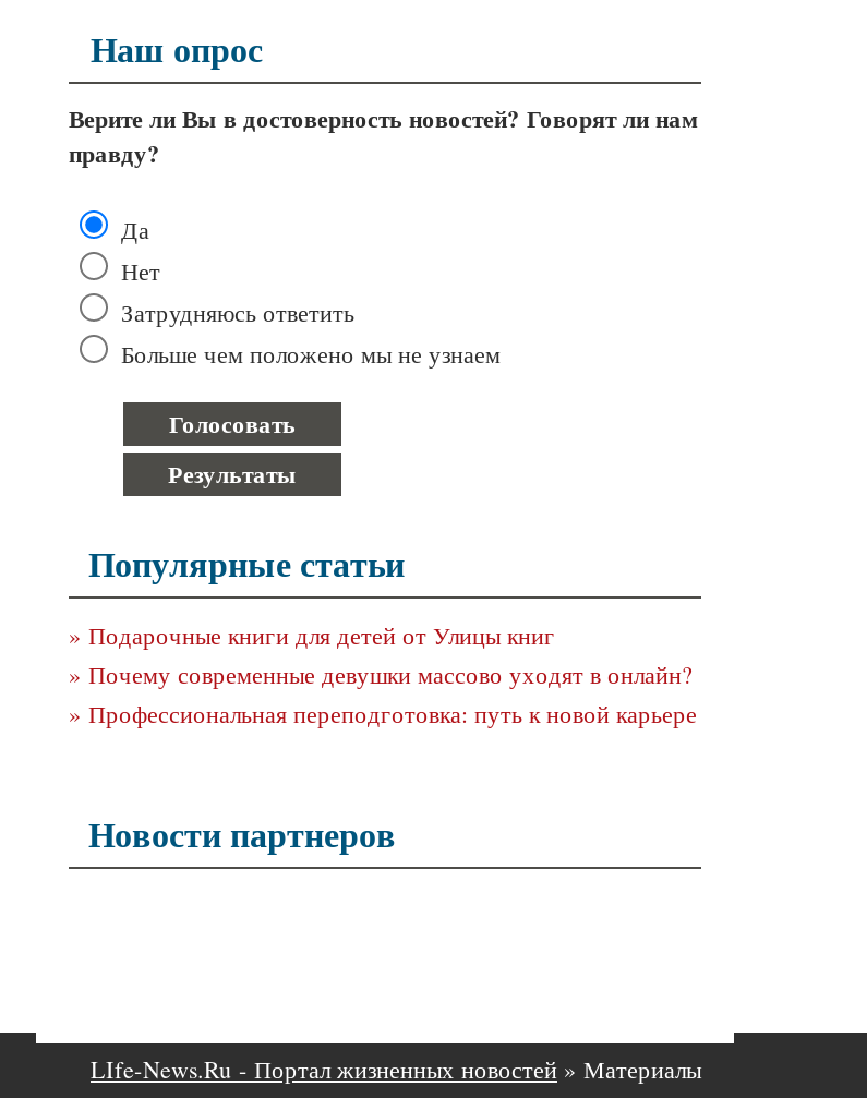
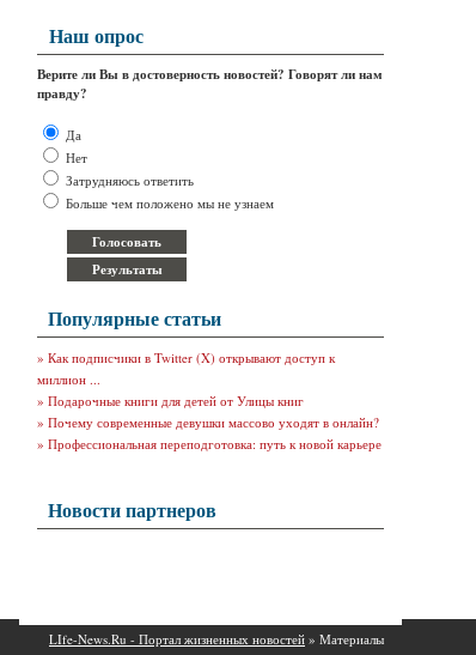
none -> [37,348,335,388] » Как подписчики в Twitter (X) открывают доступ к | миллион ...

